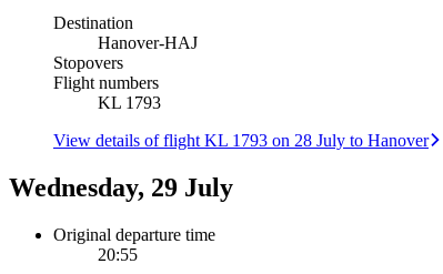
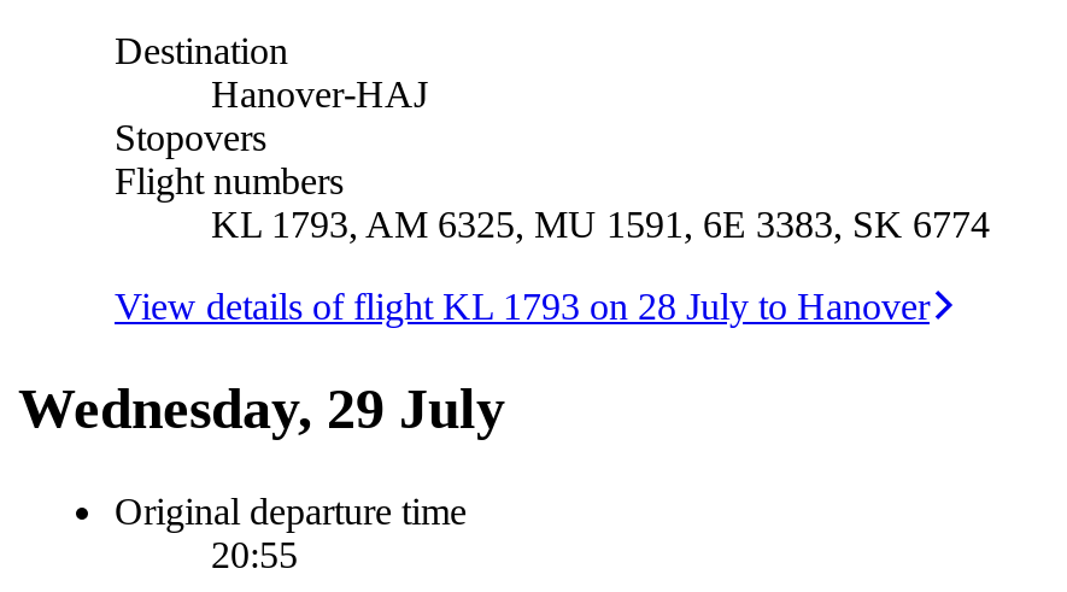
[98,93,161,112] KL 1793 -> [211,203,990,244] KL 1793, AM 6325, MU 1591, 6E 3383, SK 6774

